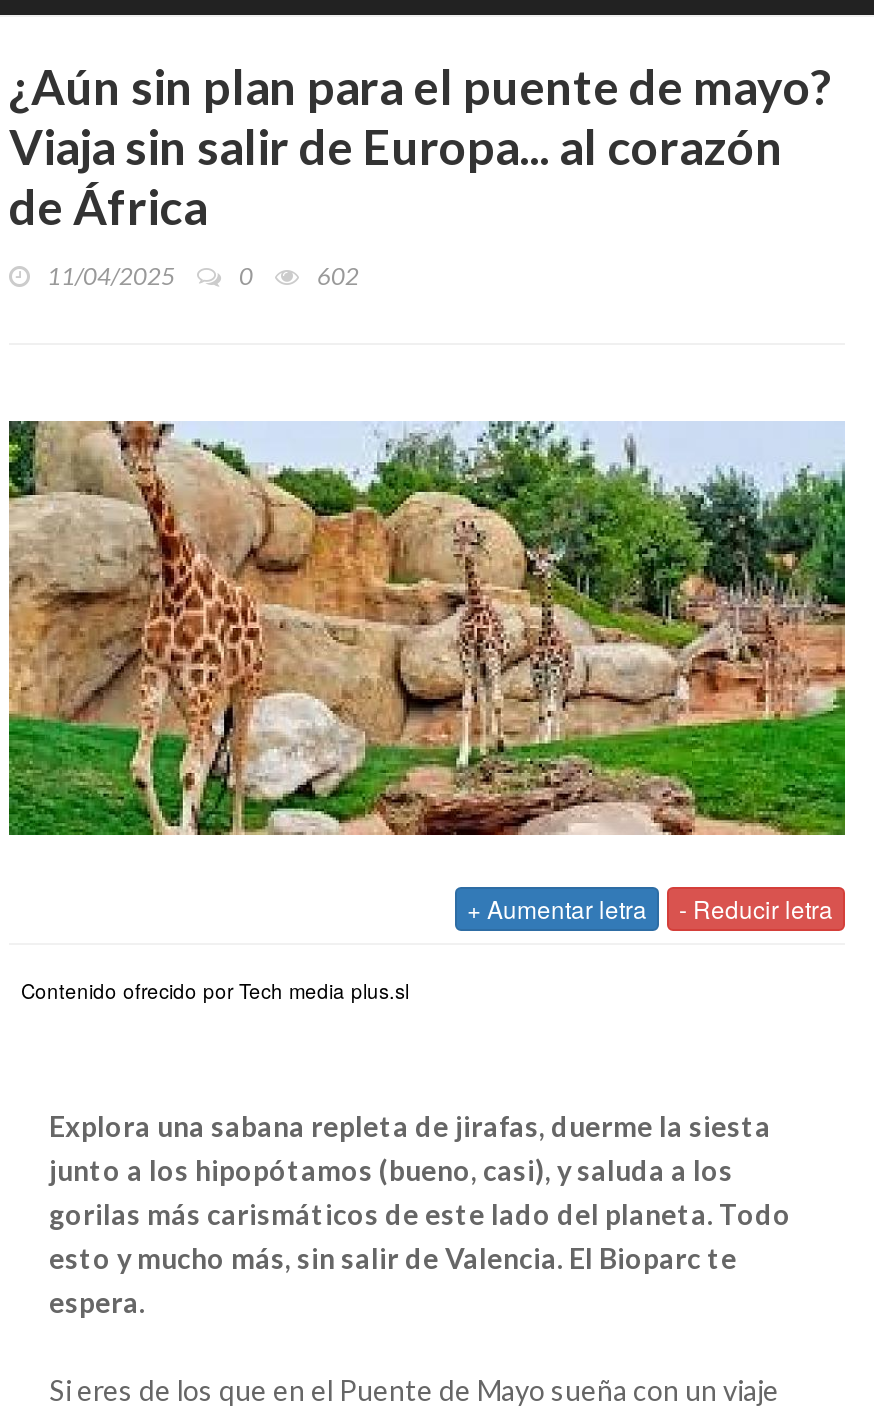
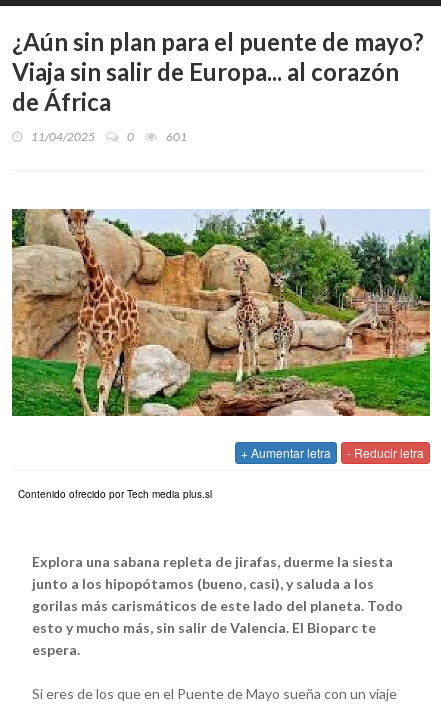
[317,261,359,291] 602 -> [166,129,187,144] 601

